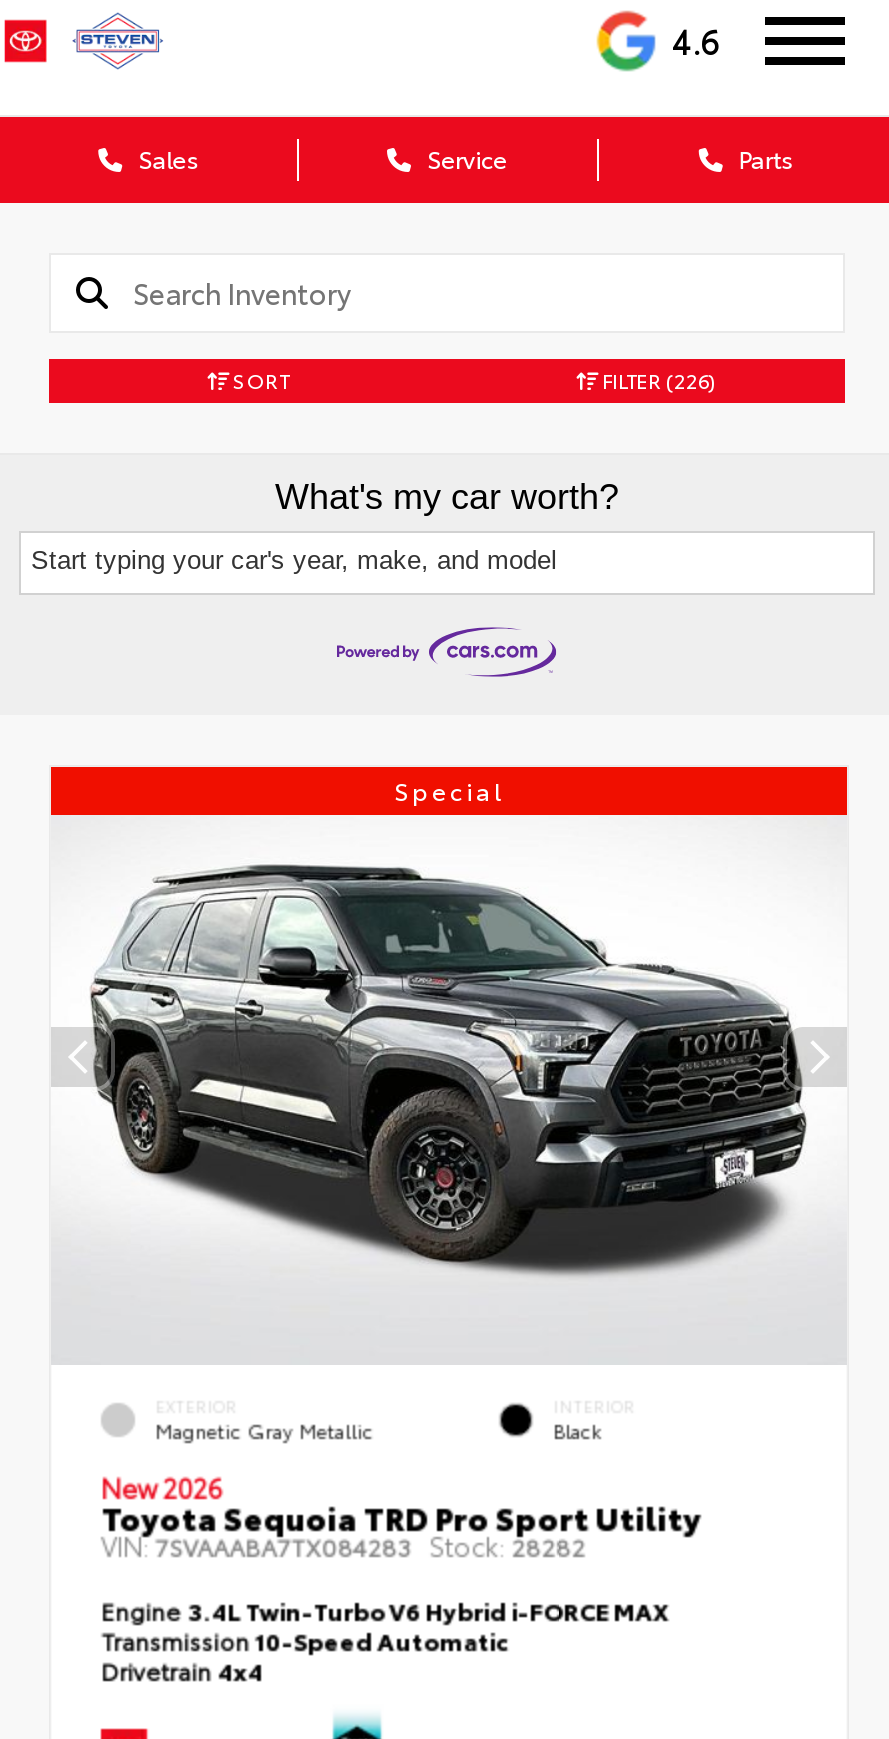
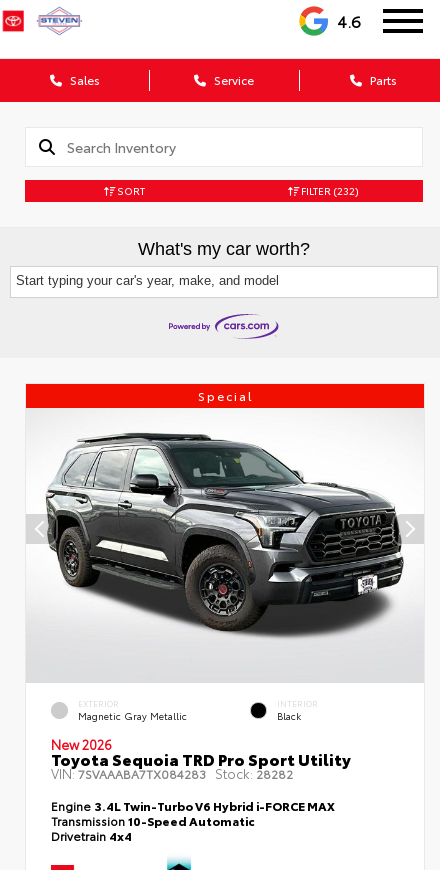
[598,365,716,395] FILTER (226) -> [299,183,359,198] FILTER (232)

